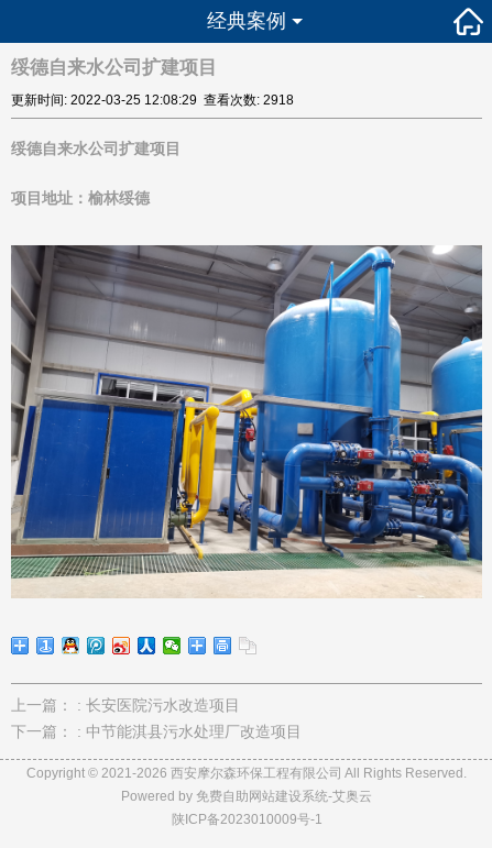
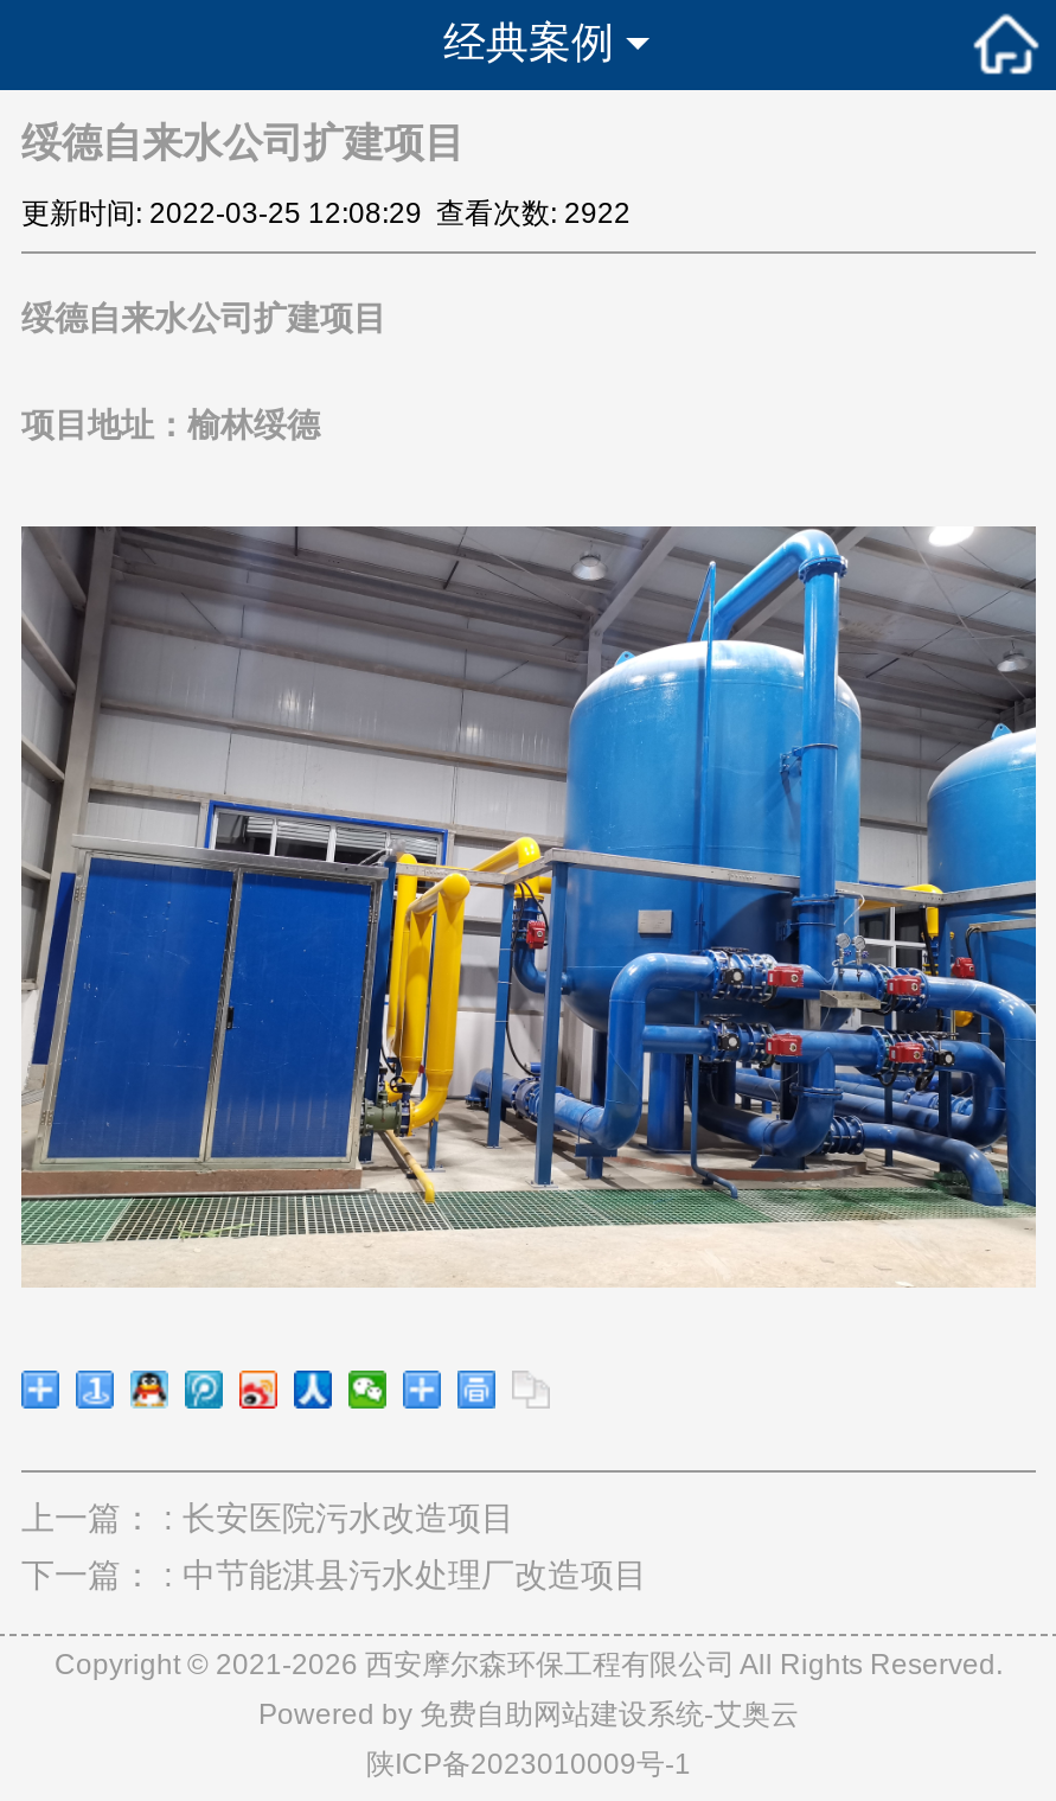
[11,92,294,108] 更新时间: 2022-03-25 12:08:29 查看次数: 2918 -> [21,197,631,230] 更新时间: 2022-03-25 12:08:29 查看次数: 2922

